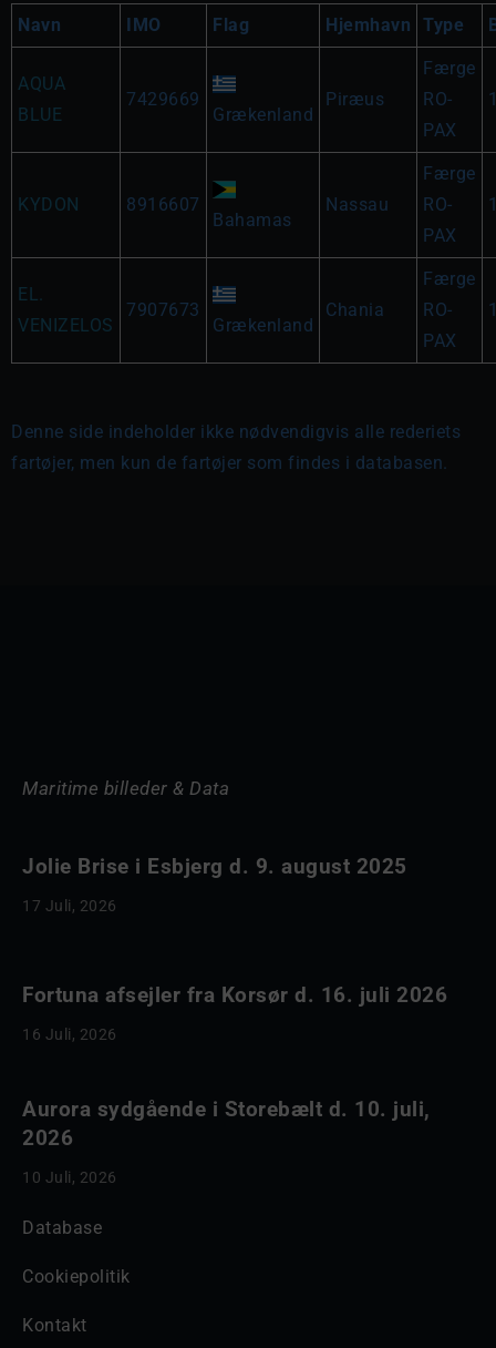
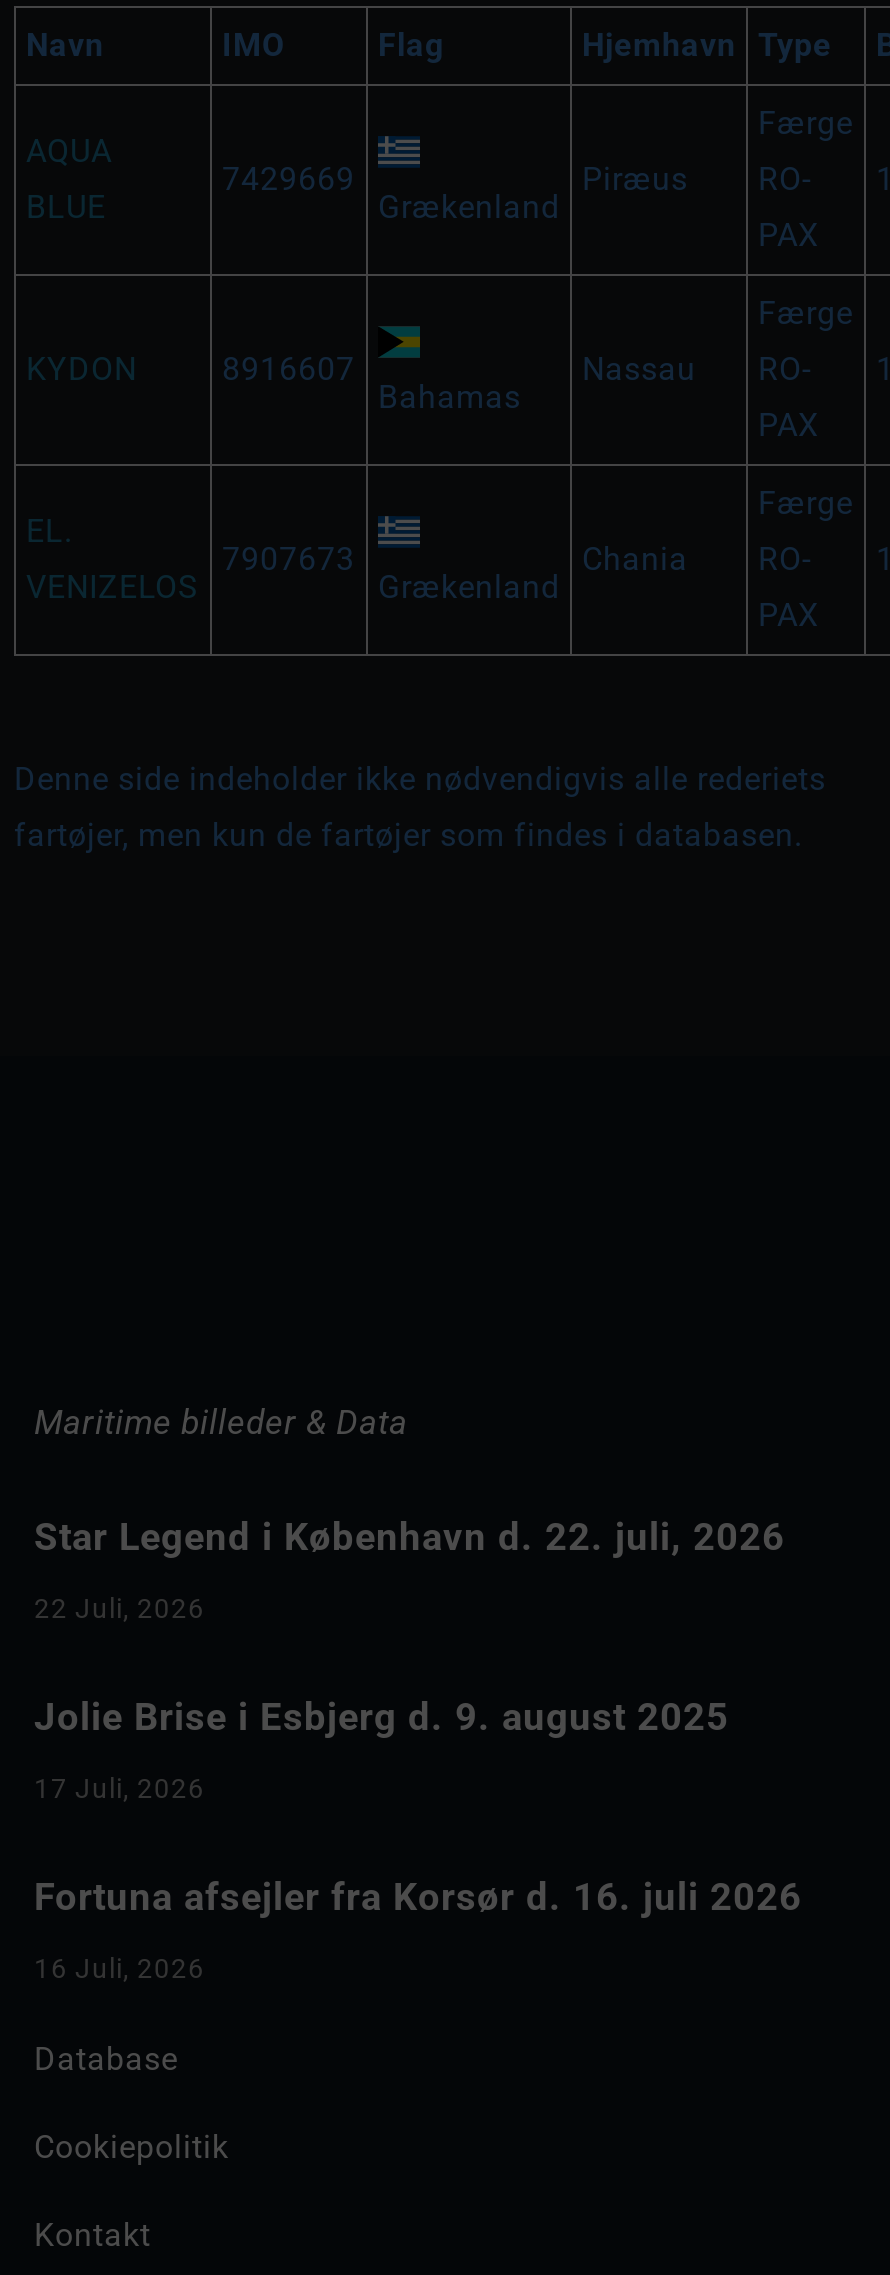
none -> [34,1514,785,1624] Star Legend i København d. 22. juli, 2026 | 22 Juli, 2026
moved [22,854,407,915] -> [34,1694,729,1804]: Jolie Brise i Esbjerg d. 9. august 2025 | 17 Juli, 2026
moved [22,982,447,1043] -> [34,1874,802,1984]: Fortuna afsejler fra Korsør d. 16. juli 2026 | 16 Juli, 2026
[22,1096,430,1186] Aurora sydgående i Storebælt d. 10. juli, | 2026 | 10 Juli, 2026 -> none

